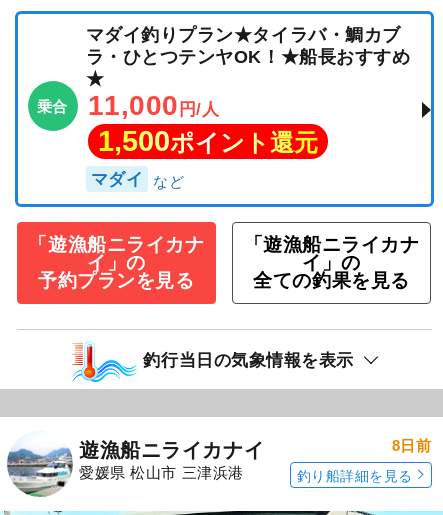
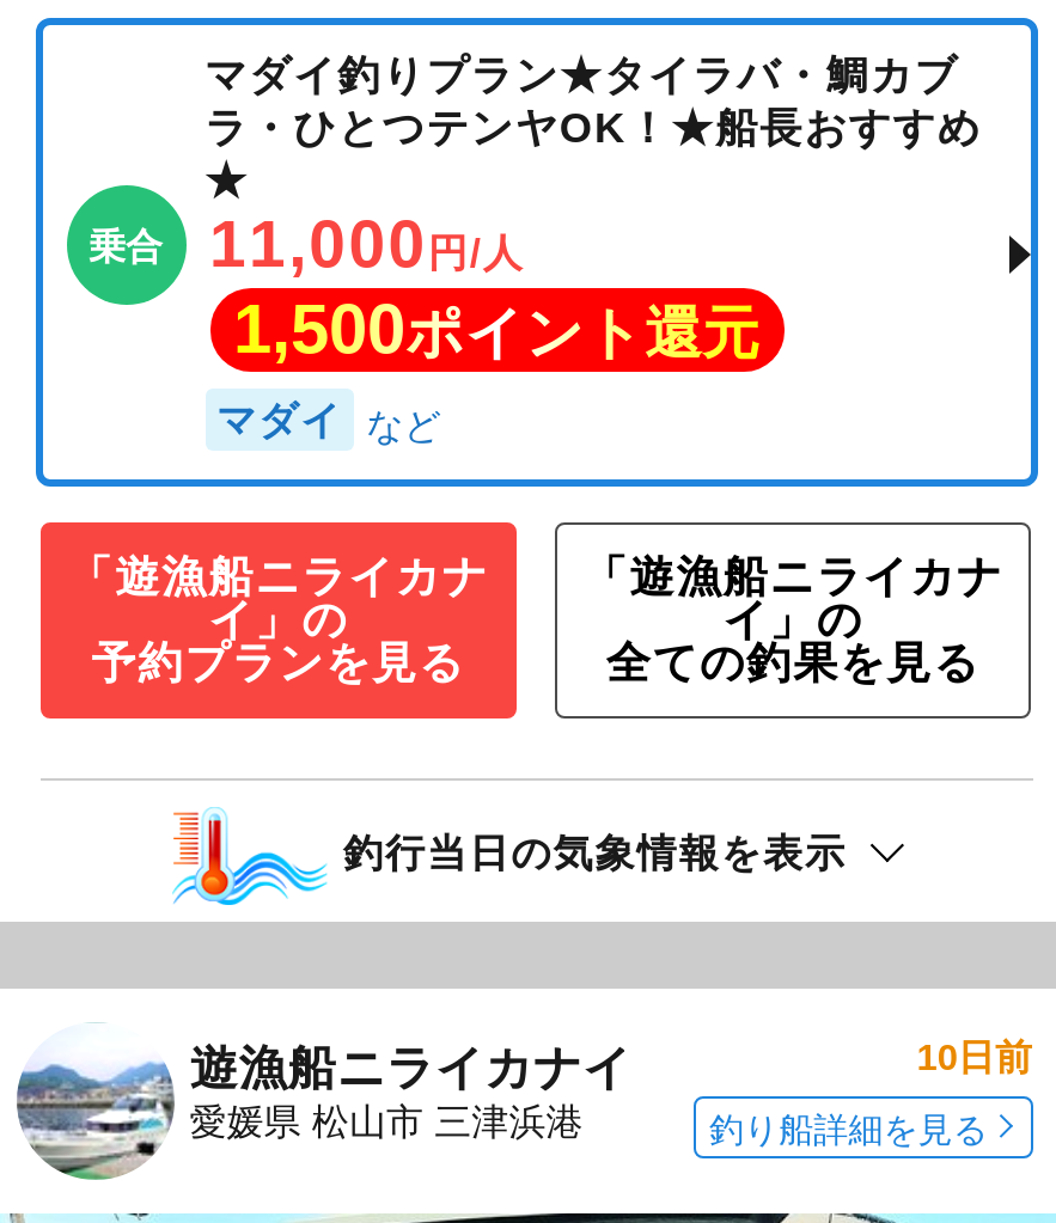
[392,437,431,454] 8日前 -> [917,1036,1032,1077] 10日前

